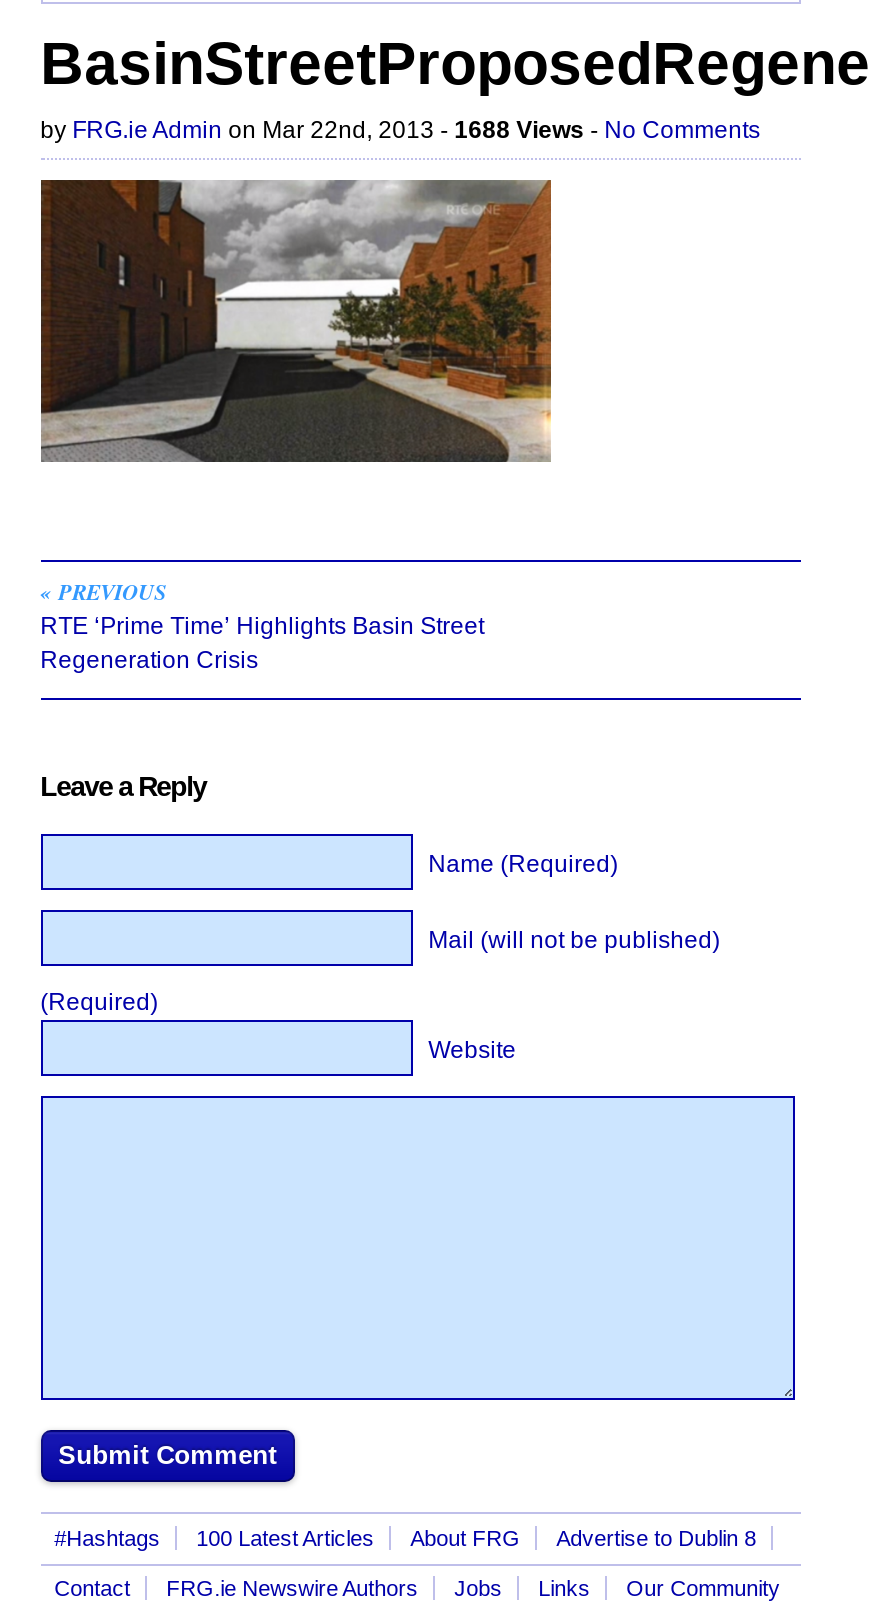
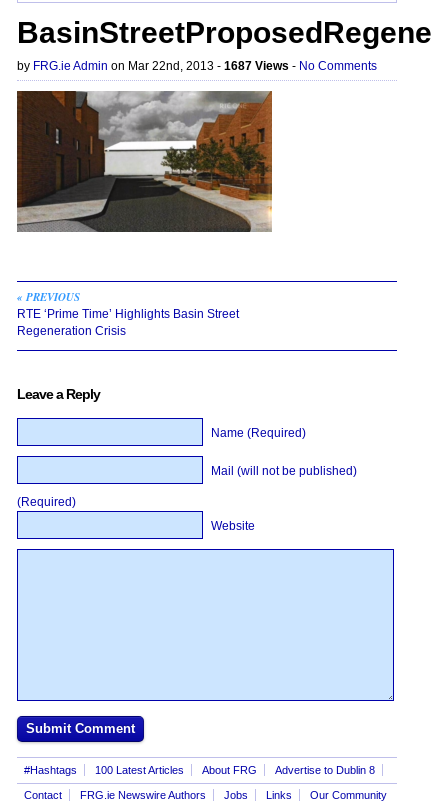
[40,116,760,144] by FRG.ie Admin on Mar 22nd, 2013 - 1688 Views - No Comments -> [17,59,377,73] by FRG.ie Admin on Mar 22nd, 2013 - 1687 Views - No Comments

